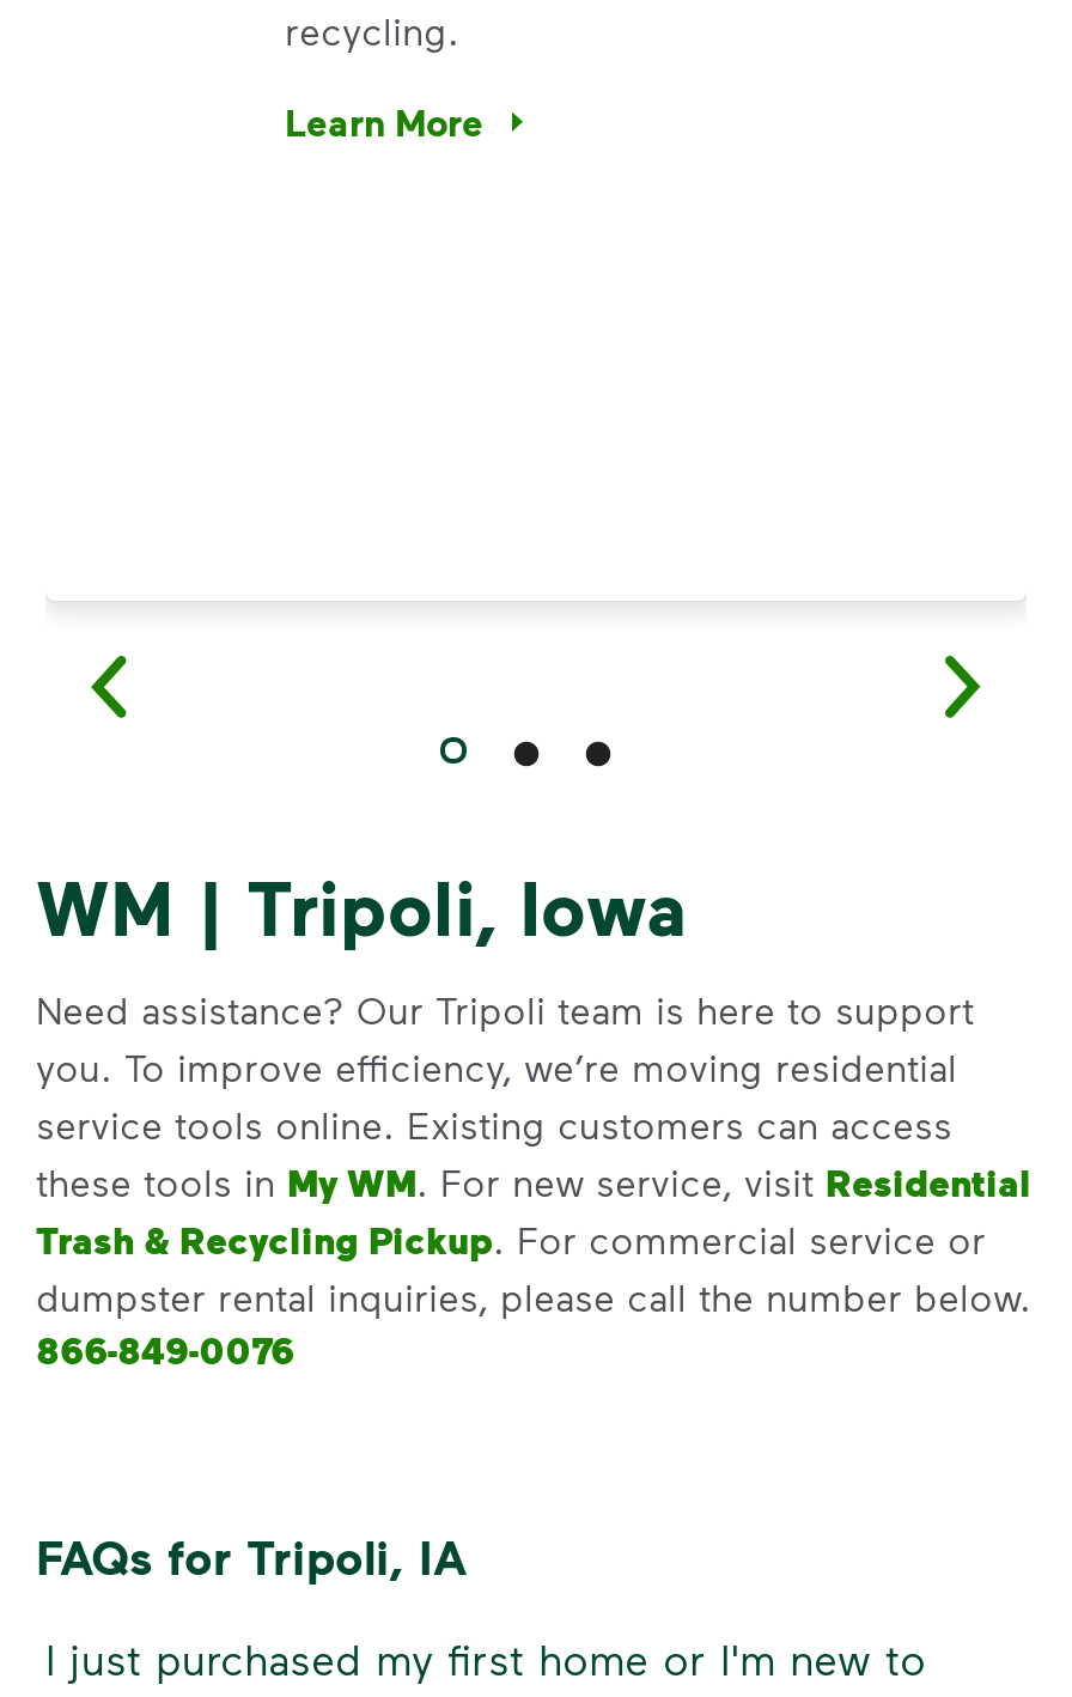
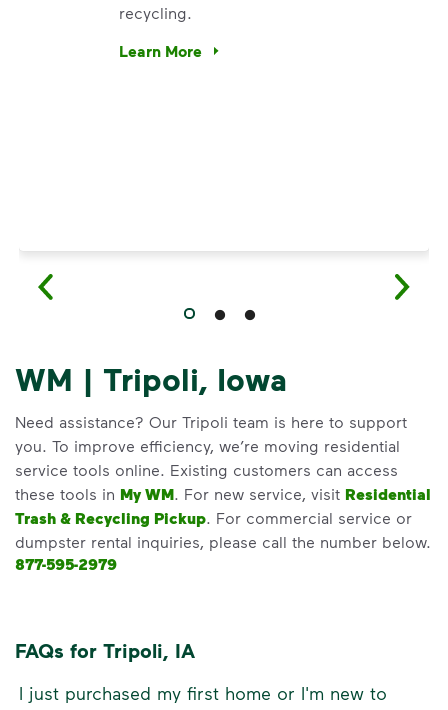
[36,1326,294,1374] 866-849-0076 -> [15,554,117,574] 877-595-2979

